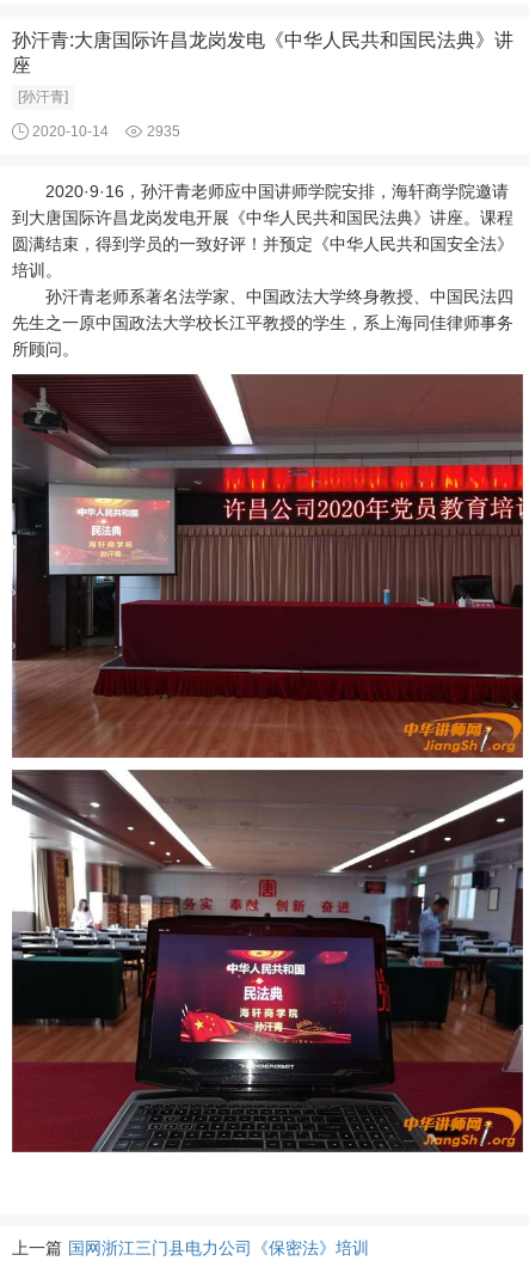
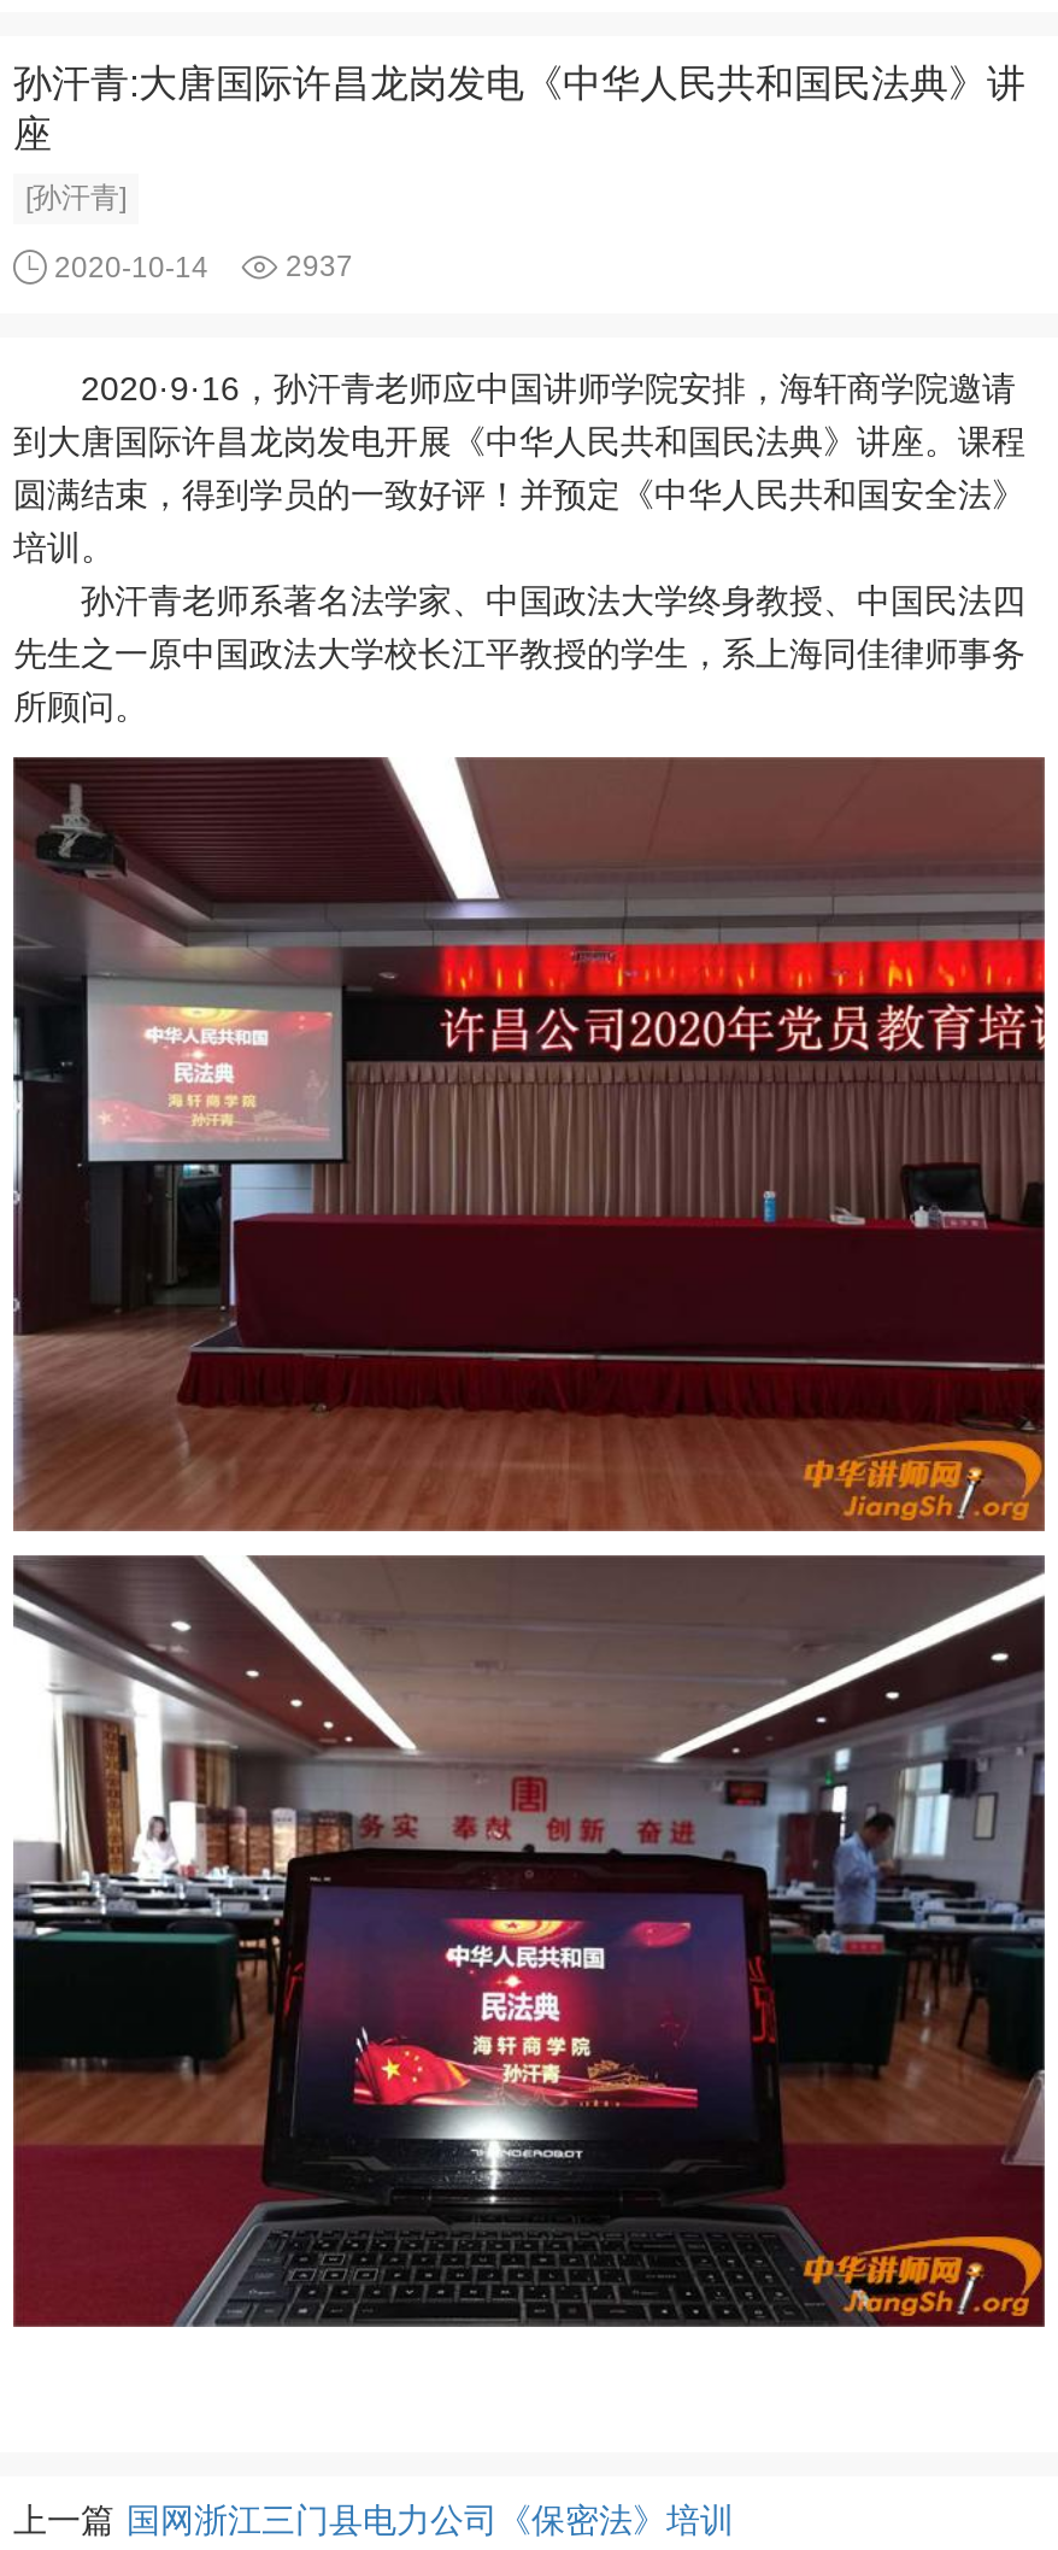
[147,123,180,139] 2935 -> [286,250,353,284] 2937

